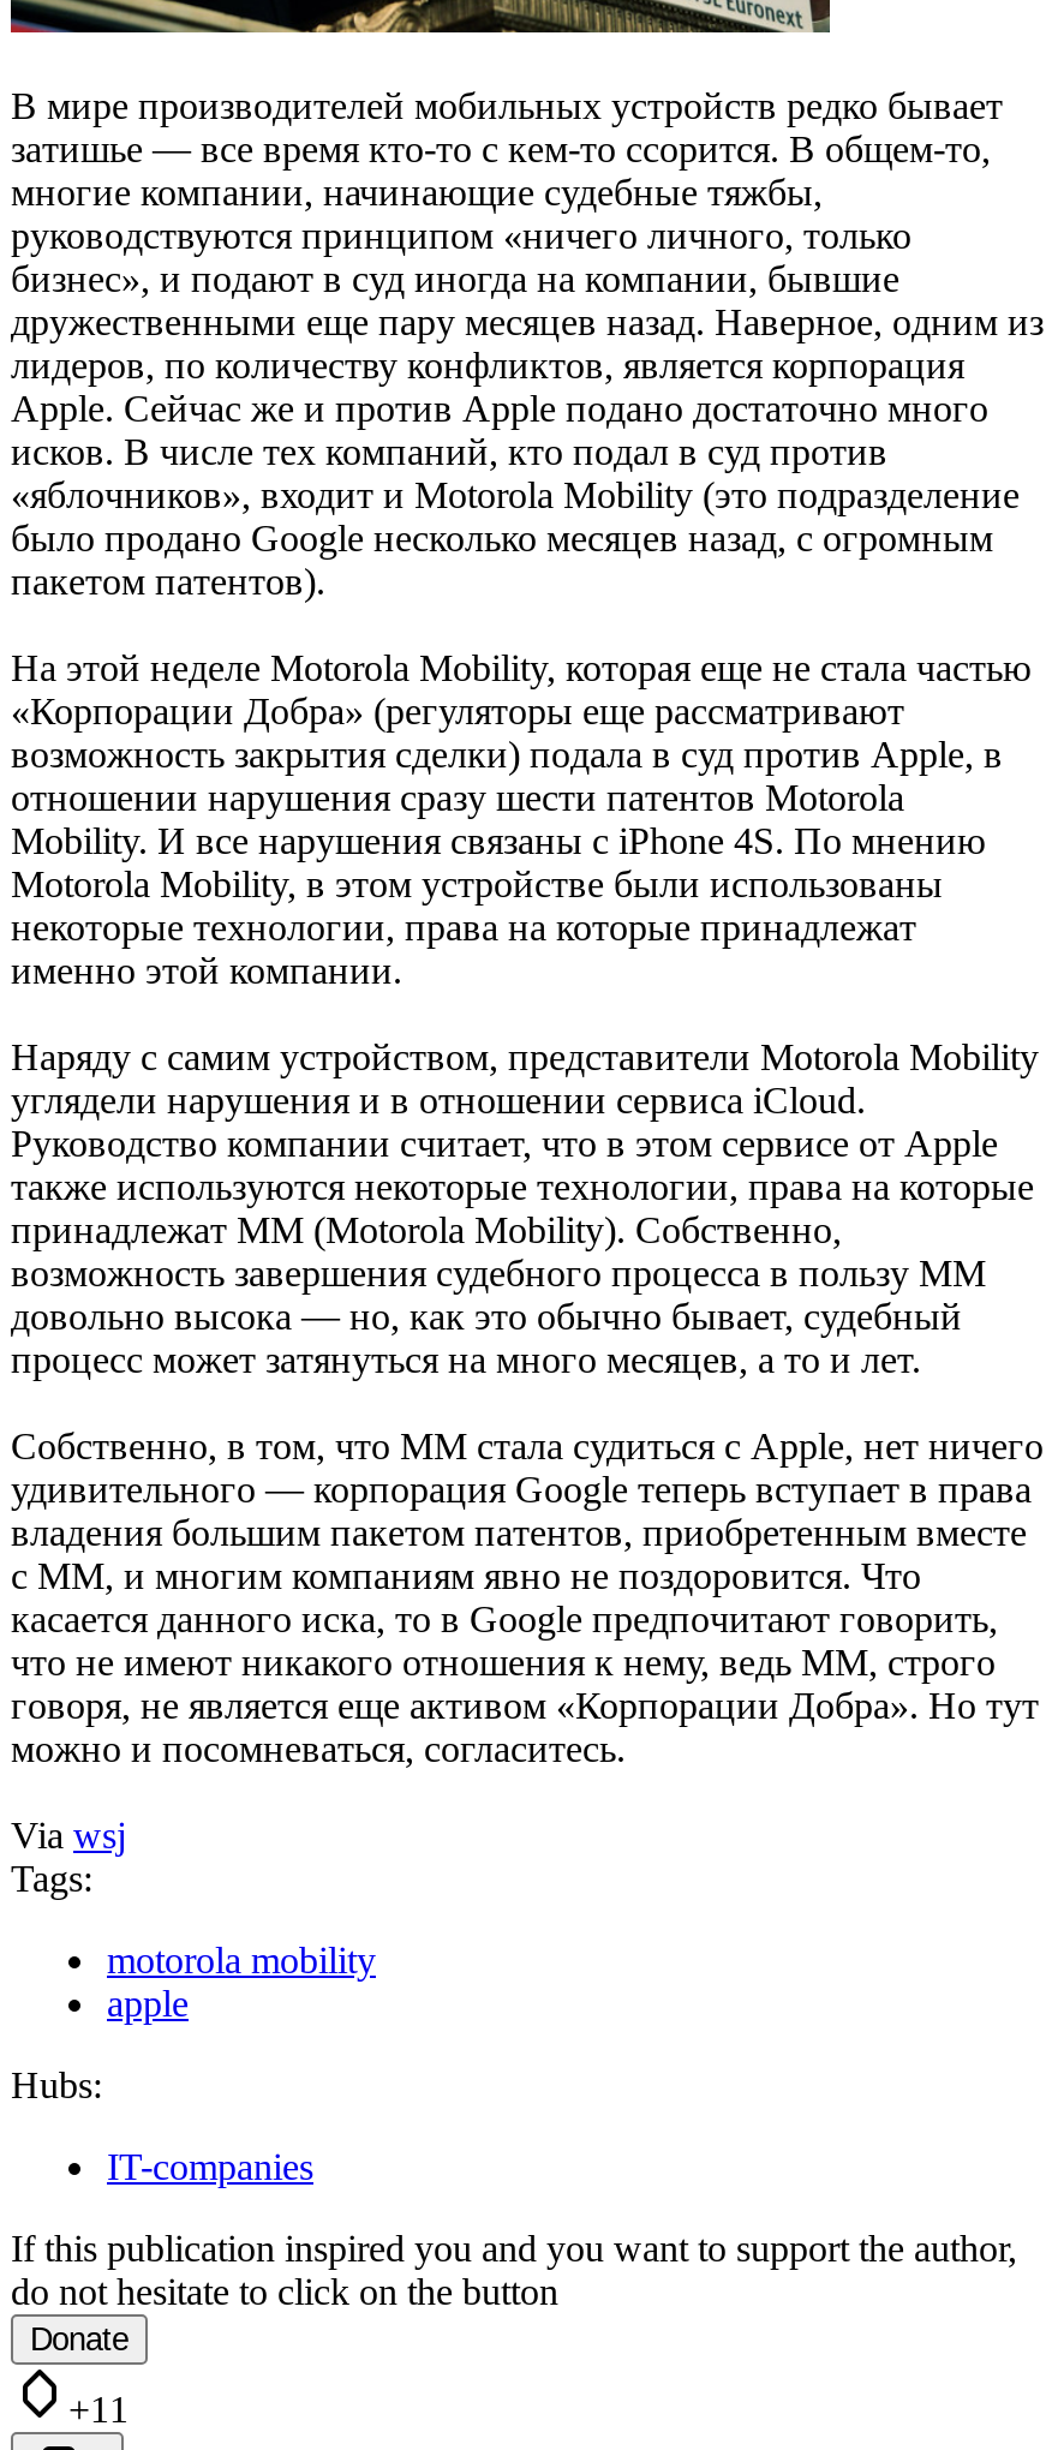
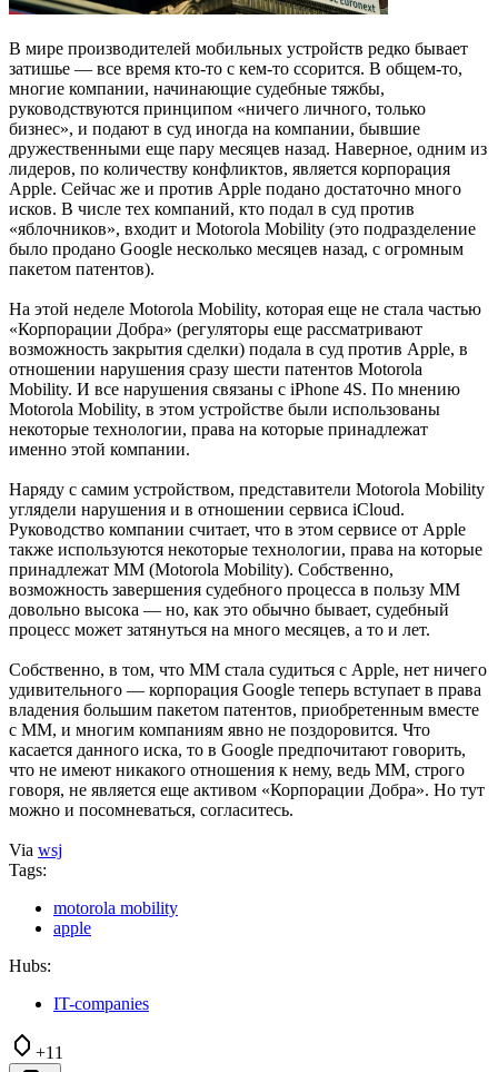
[11,2226,1017,2356] If this publication inspired you and you want to support the author, | do not hesitate to click on the button | Donate -> none

